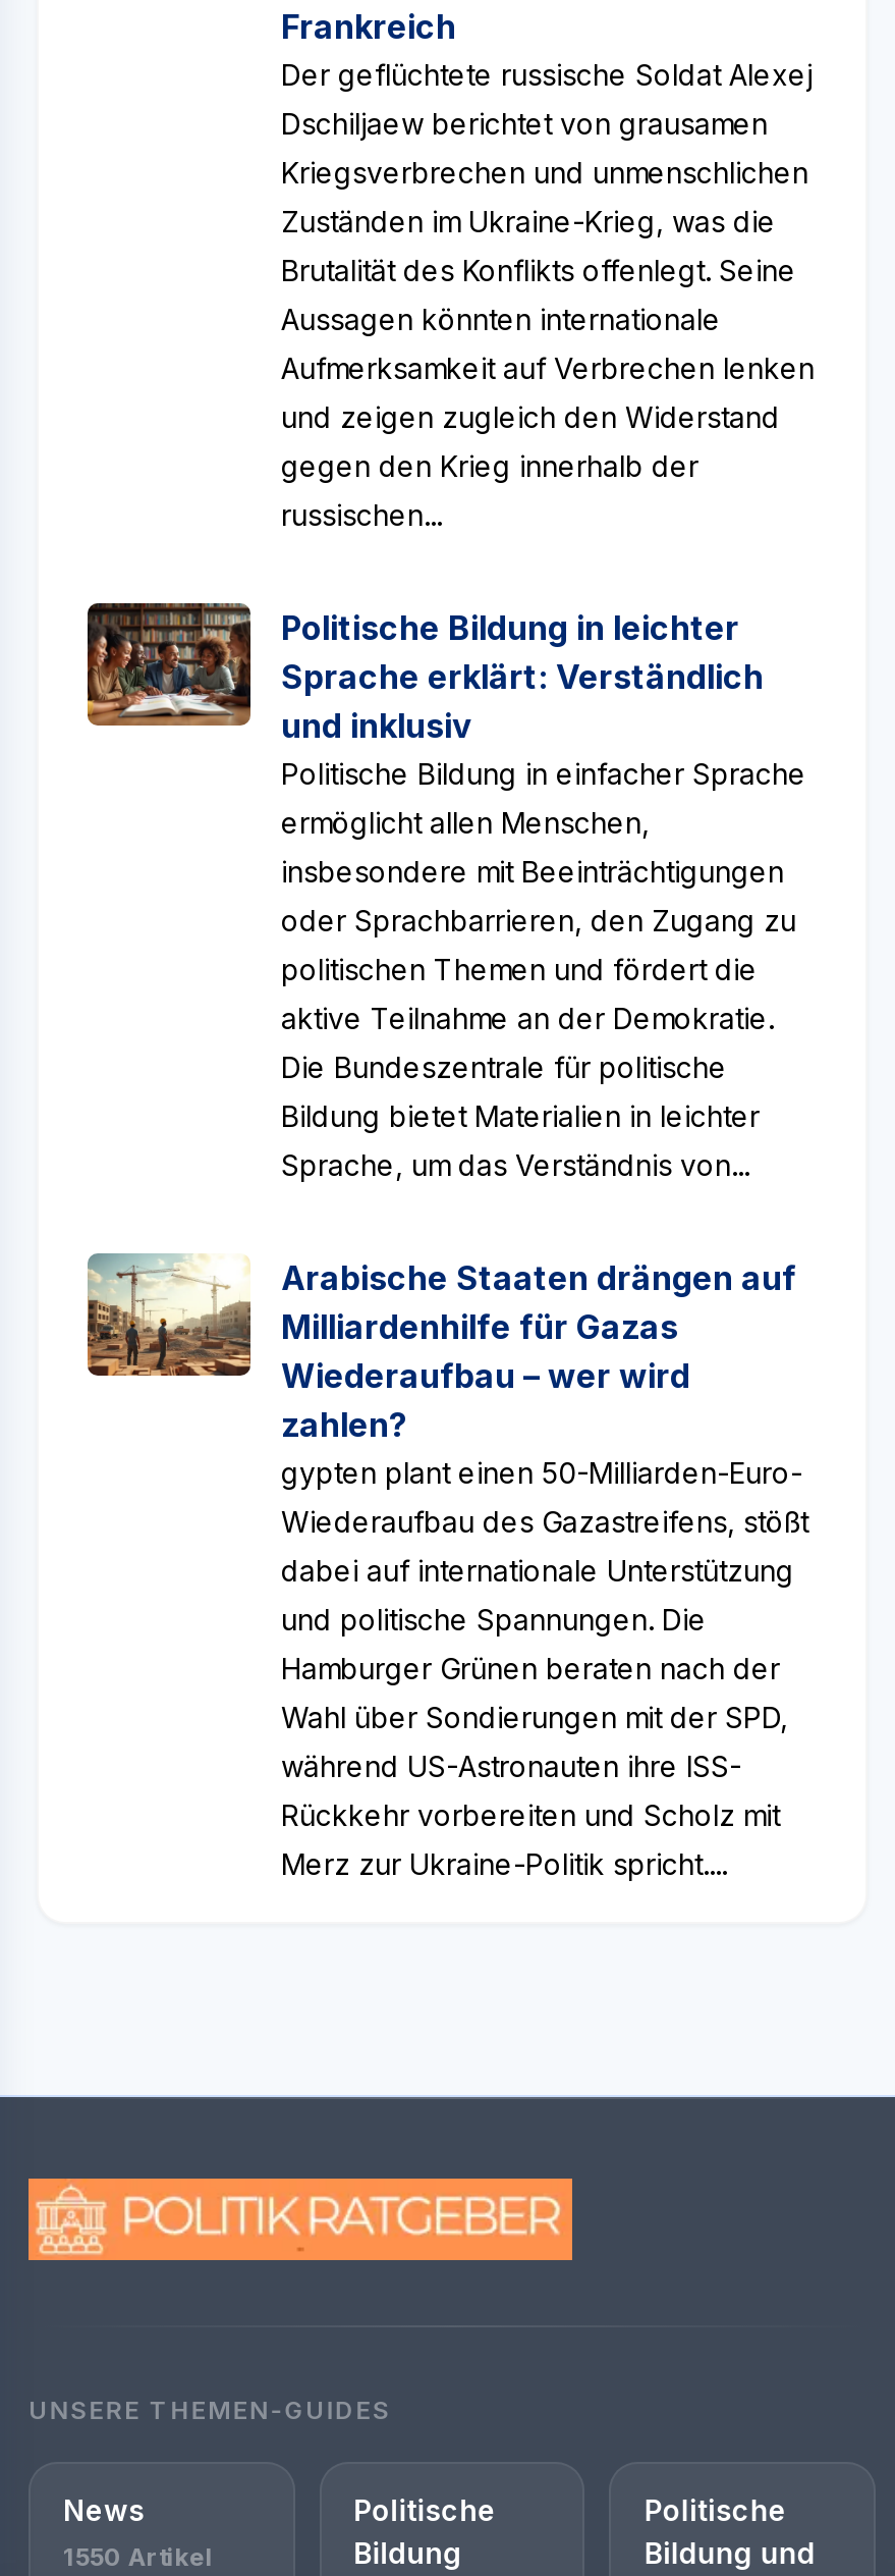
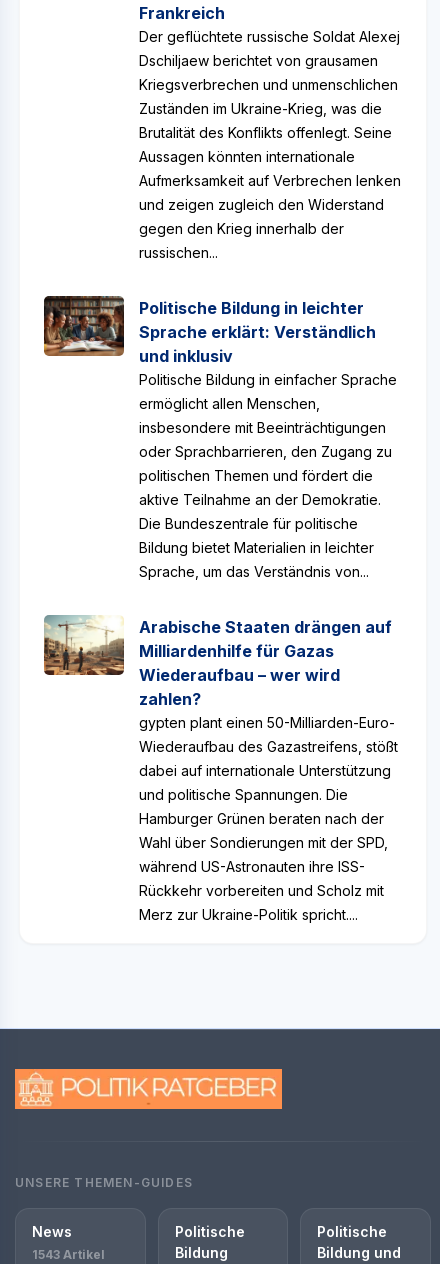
[63,2541,214,2572] 1550 Artikel -> [32,1247,105,1262] 1543 Artikel

